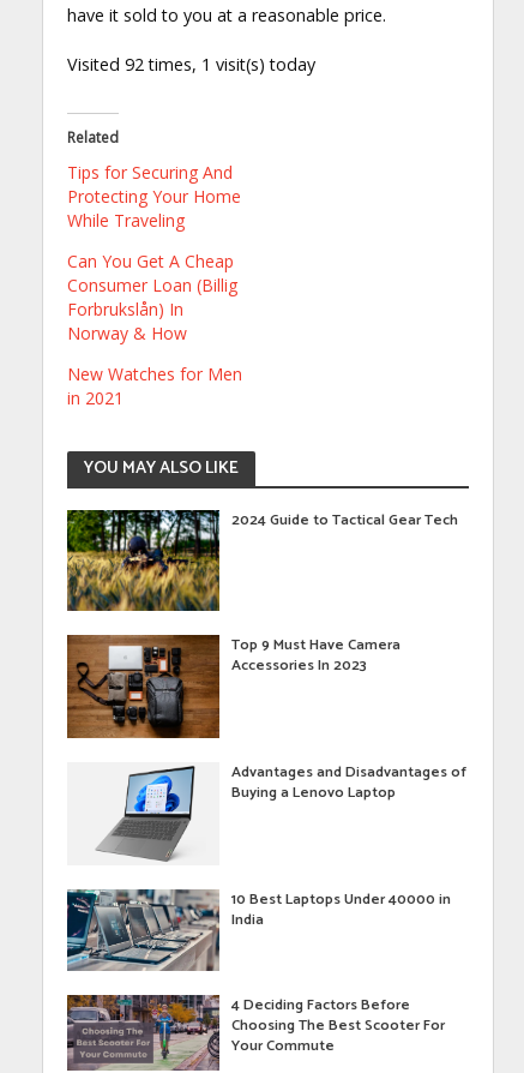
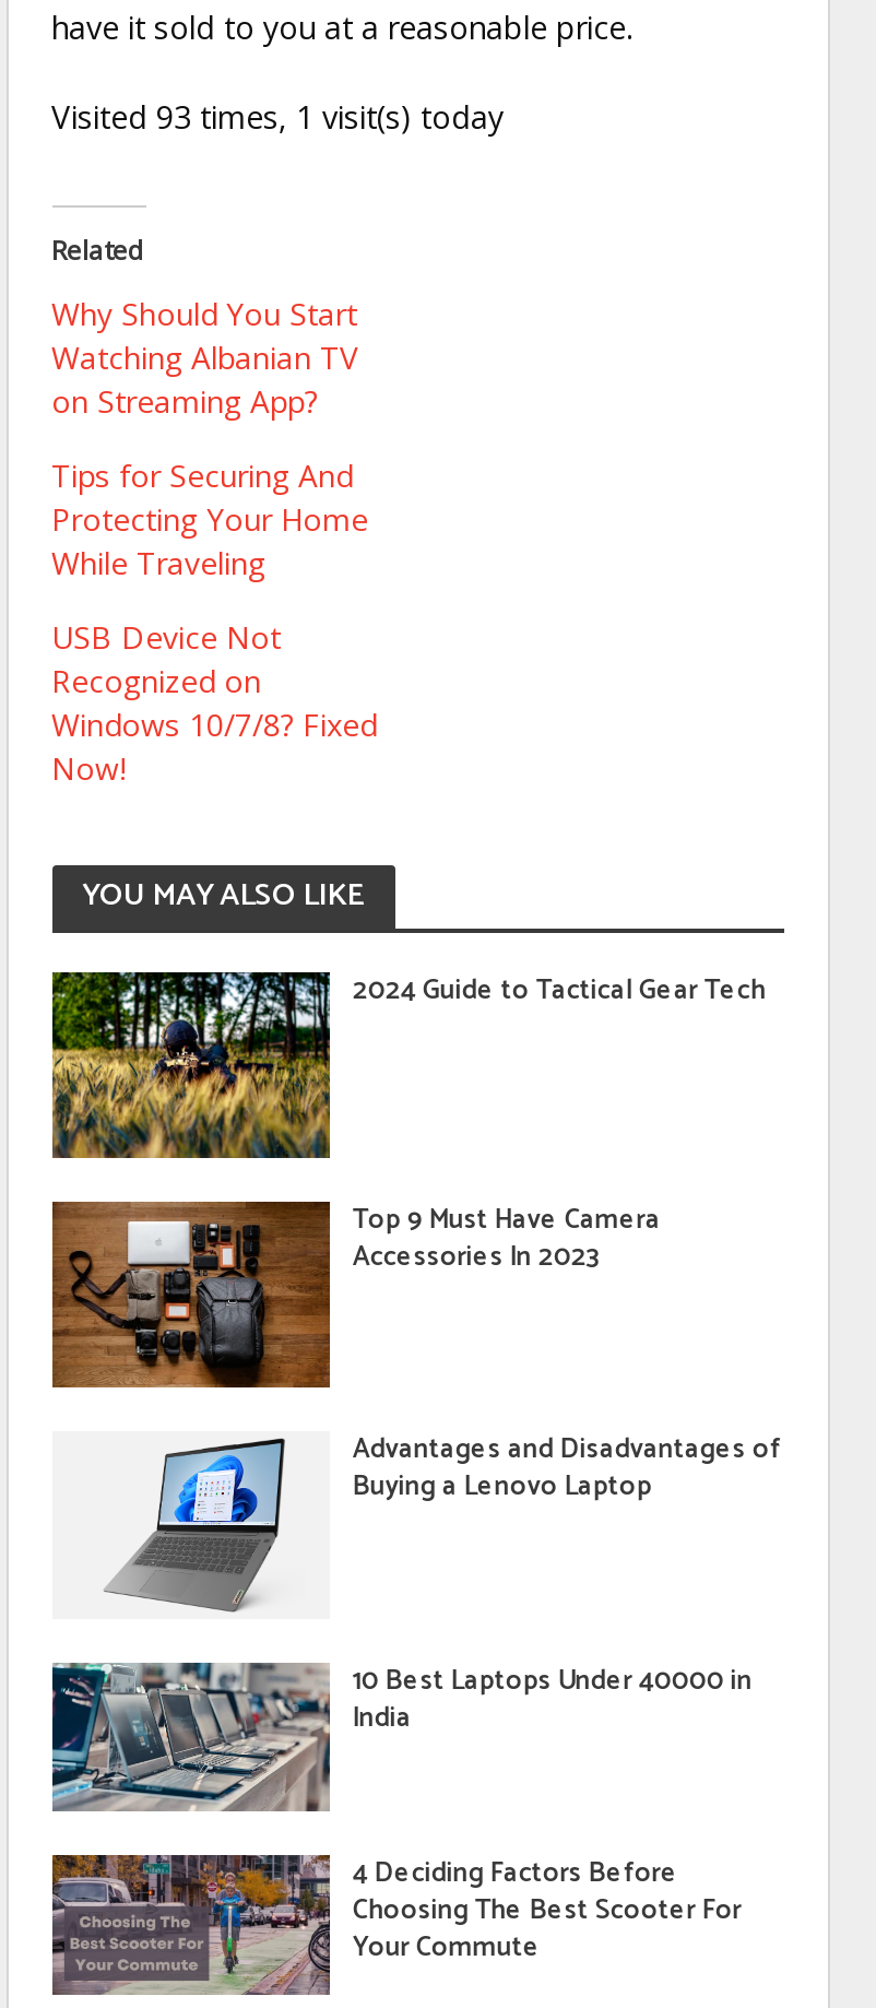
[67,53,315,76] Visited 92 times, 1 visit(s) today -> [51,96,504,138] Visited 93 times, 1 visit(s) today
none -> [51,292,357,421] Why Should You Start | Watching Albanian TV | on Streaming App?
moved [67,160,240,231] -> [51,454,368,583]: Tips for Securing And | Protecting Your Home | While Traveling
[67,249,242,409] Can You Get A Cheap | Consumer Loan (Billig | Forbrukslån) In | Norway & How | New Watches for Men | in 2021 -> [51,616,377,788] USB Device Not | Recognized on | Windows 10/7/8? Fixed | Now!

